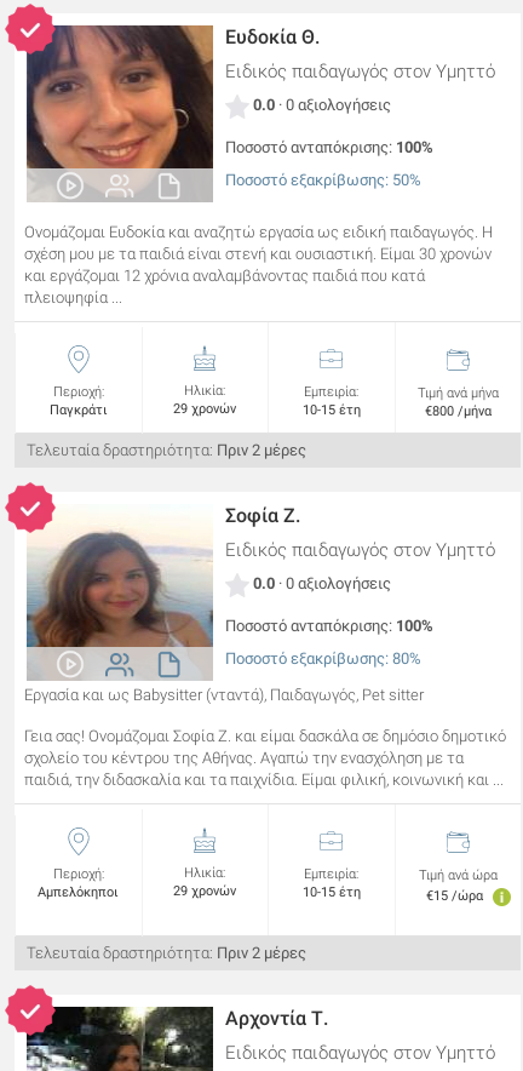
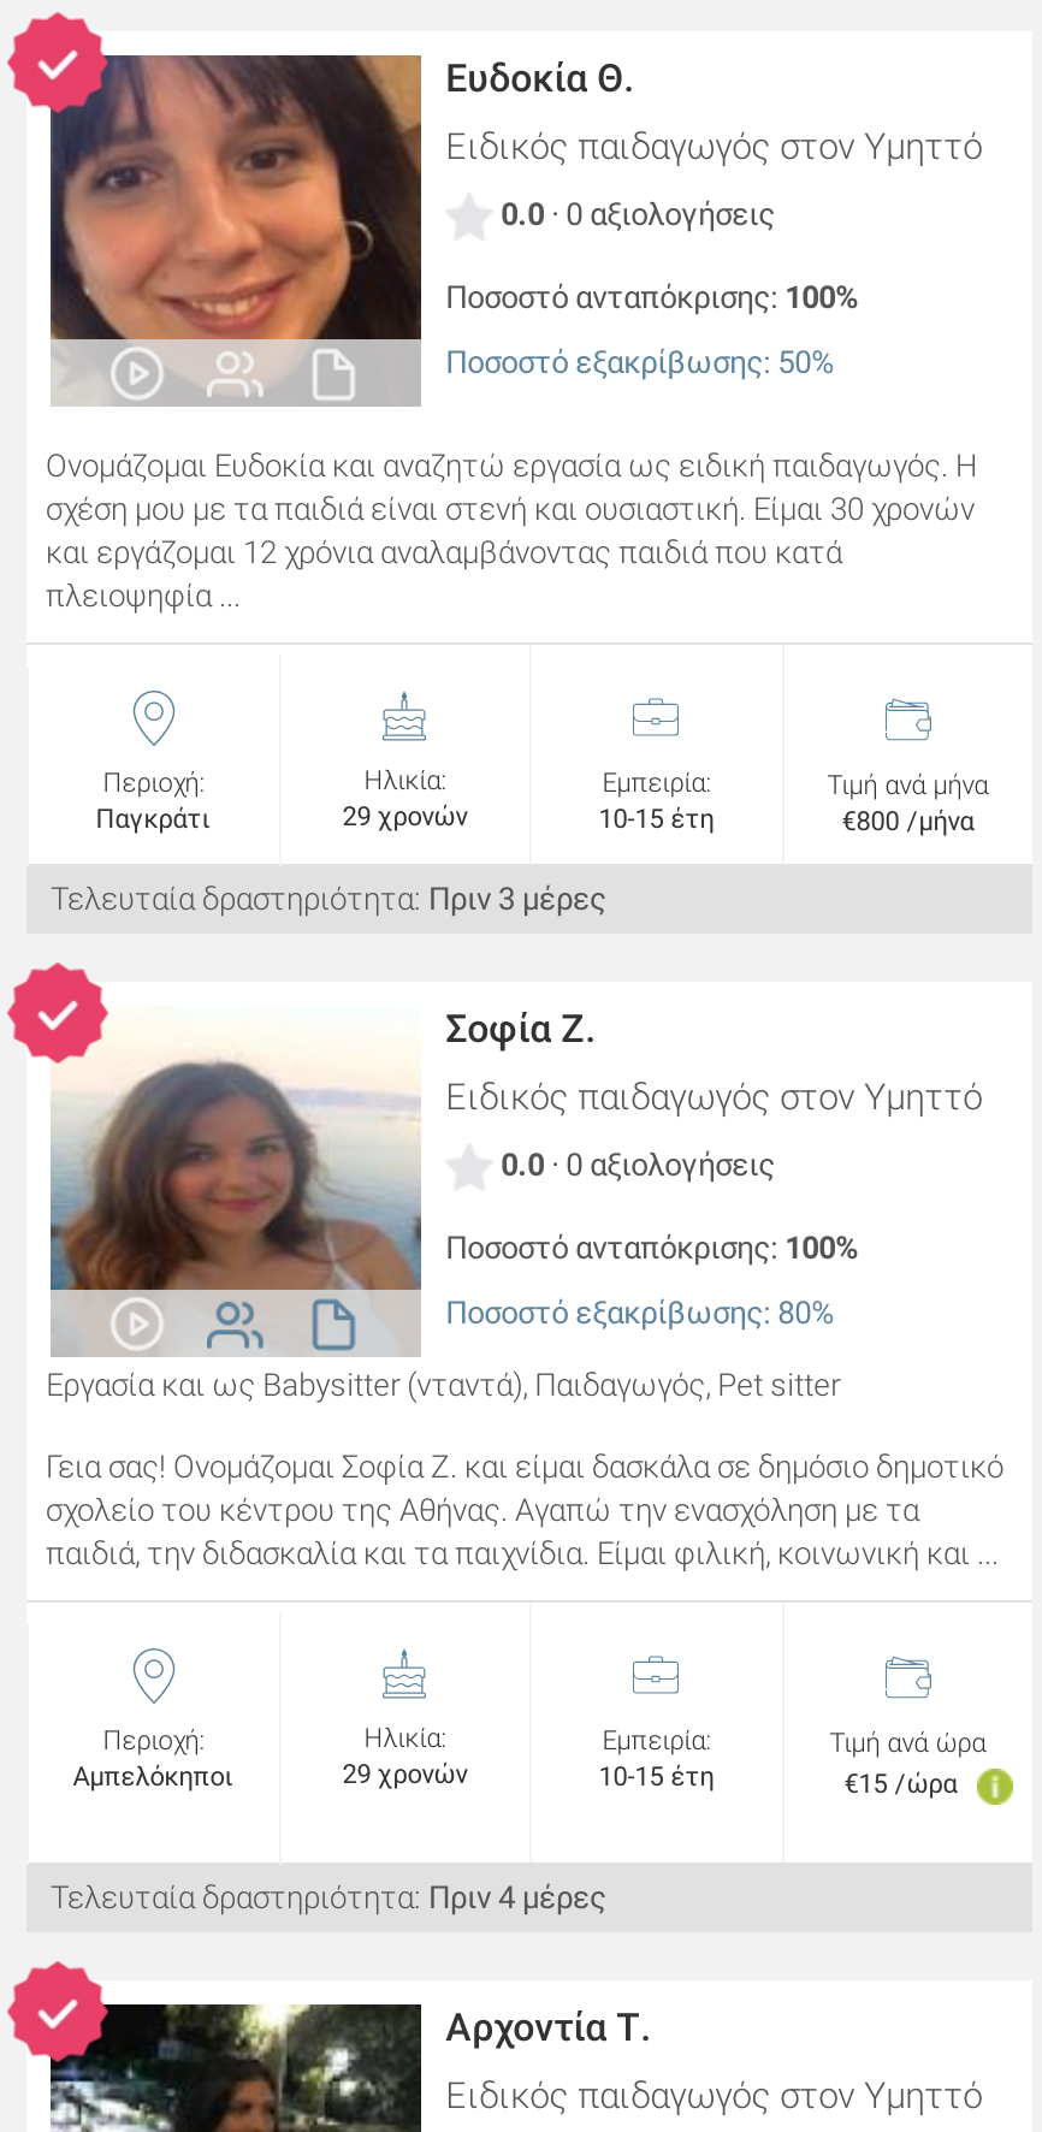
[27,441,306,459] Τελευταία δραστηριότητα: Πριν 2 μέρες -> [51,881,606,917] Τελευταία δραστηριότητα: Πριν 3 μέρες
[27,944,306,962] Τελευταία δραστηριότητα: Πριν 2 μέρες -> [51,1880,606,1916] Τελευταία δραστηριότητα: Πριν 4 μέρες

